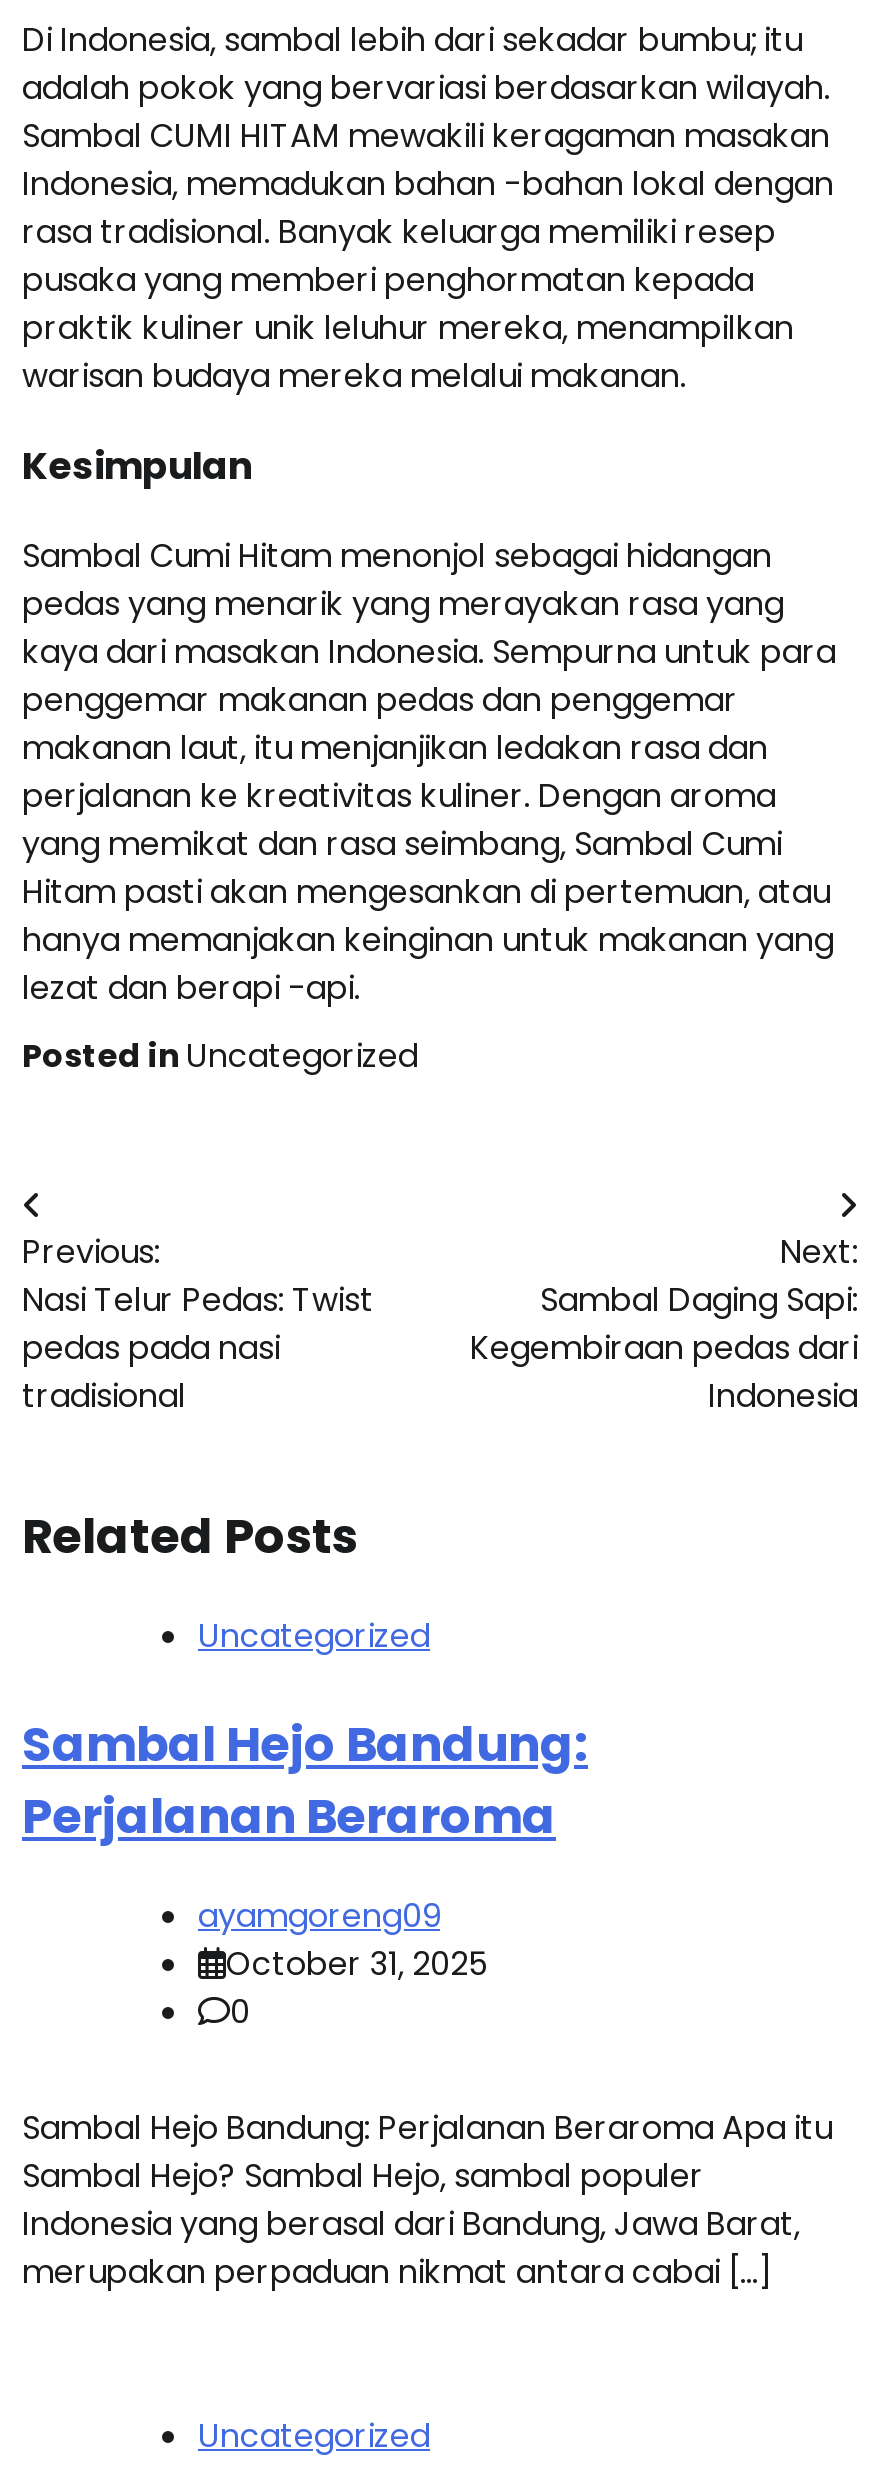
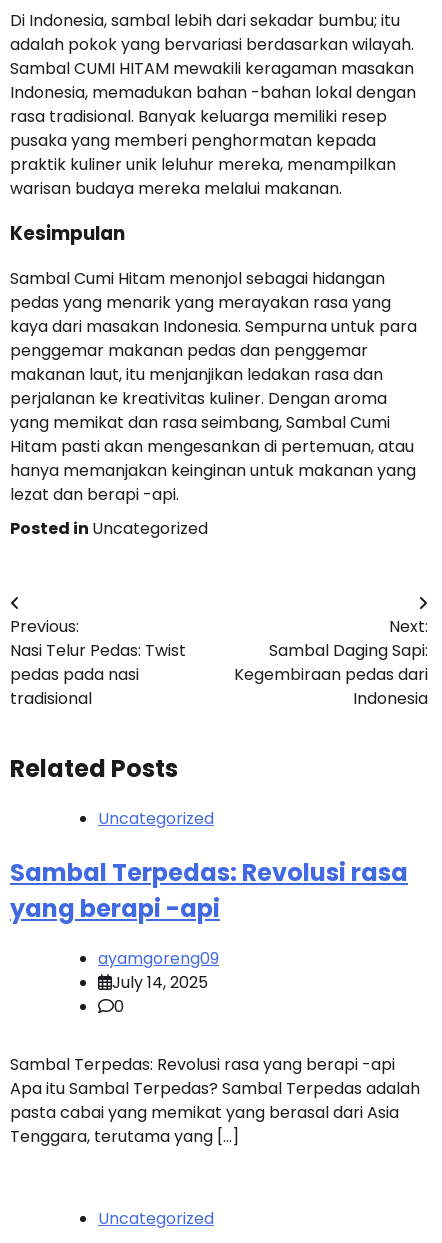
[22,1710,588,1848] Sambal Hejo Bandung: | Perjalanan Beraroma -> [10,856,408,925] Sambal Terpedas: Revolusi rasa | yang berapi -api
[226,1940,488,1986] October 31, 2025 -> [112,971,208,994] July 14, 2025
[22,2104,832,2294] Sambal Hejo Bandung: Perjalanan Beraroma Apa itu | Sambal Hejo? Sambal Hejo, sambal populer | Indonesia yang berasal dari Bandung, Jawa Barat, | merupakan perpaduan nikmat antara cabai […] -> [10,1053,420,1148] Sambal Terpedas: Revolusi rasa yang berapi -api | Apa itu Sambal Terpedas? Sambal Terpedas adalah | pasta cabai yang memikat yang berasal dari Asia | Tenggara, terutama yang […]

